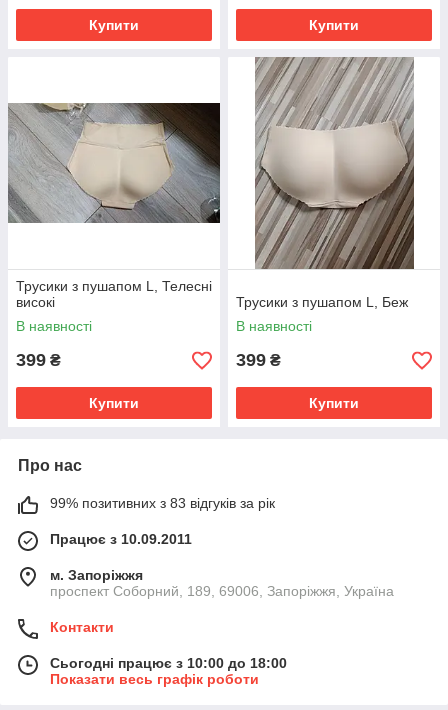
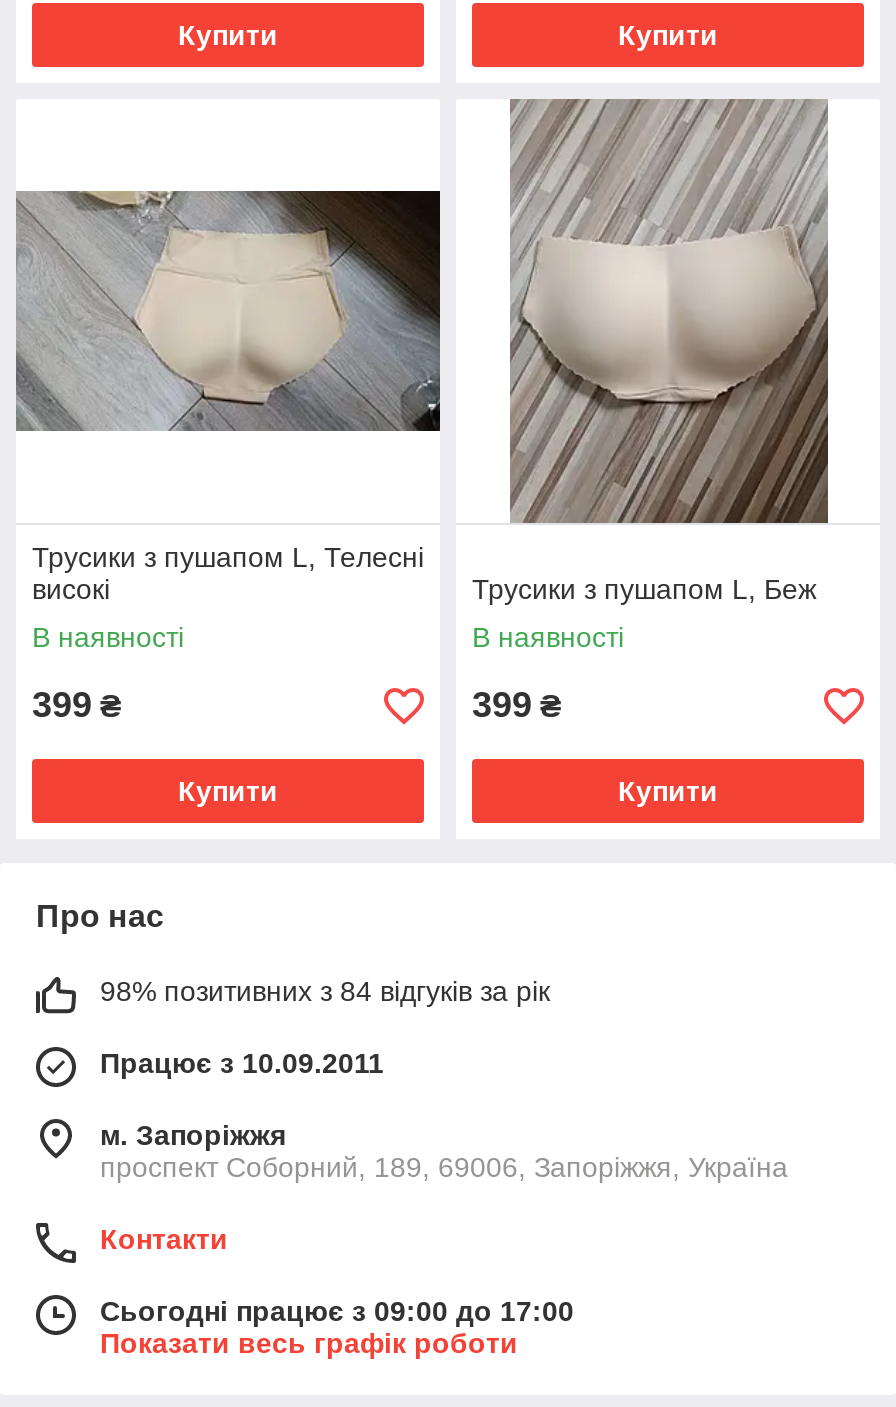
[50,495,275,511] 99% позитивних з 83 відгуків за рік -> [100,975,550,1007] 98% позитивних з 84 відгуків за рік
[50,655,287,671] Сьогодні працює з 10:00 до 18:00 -> [100,1295,574,1327] Сьогодні працює з 09:00 до 17:00

